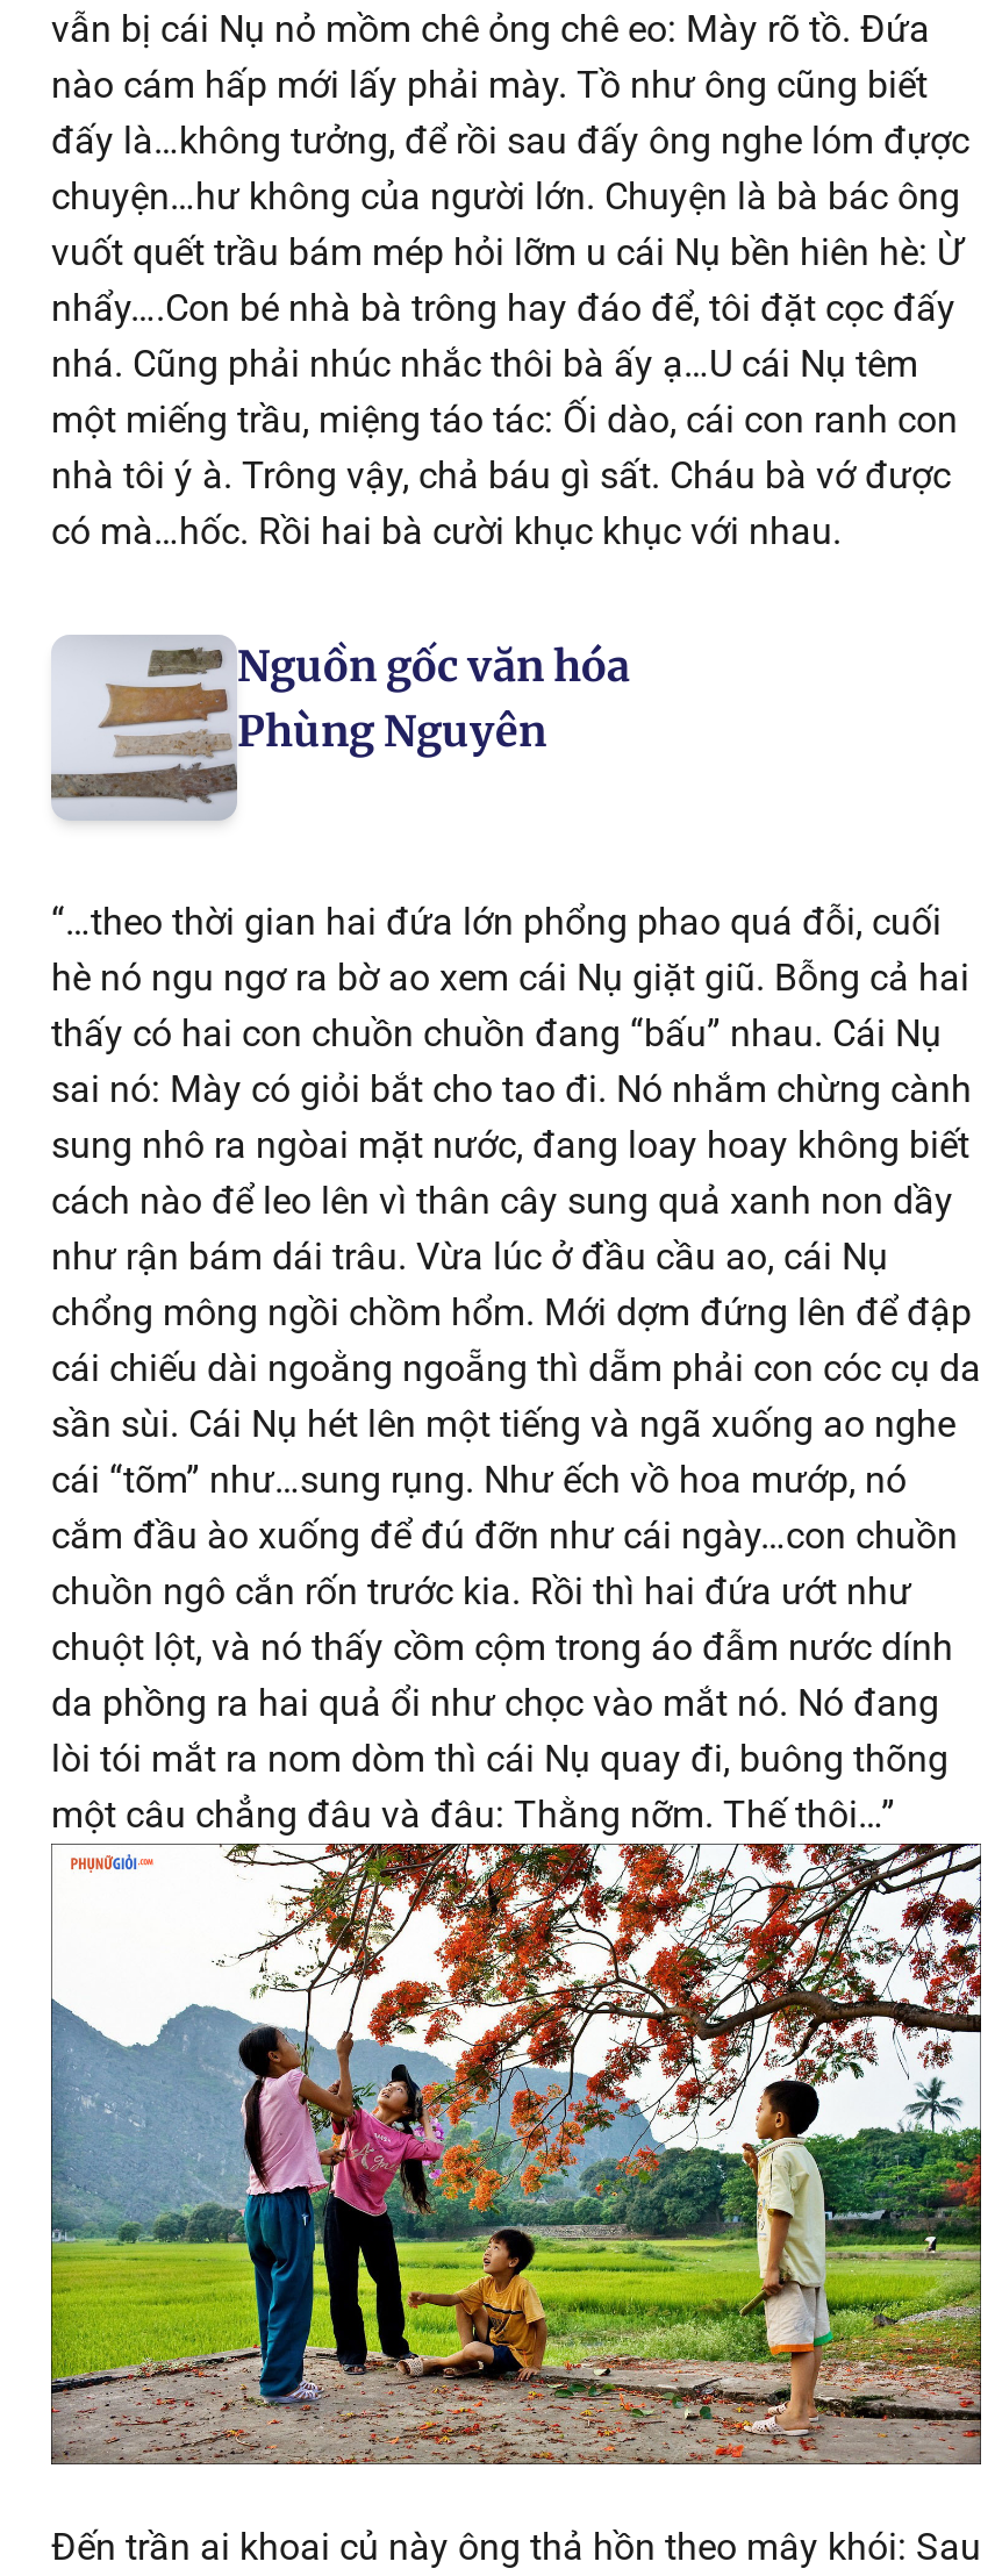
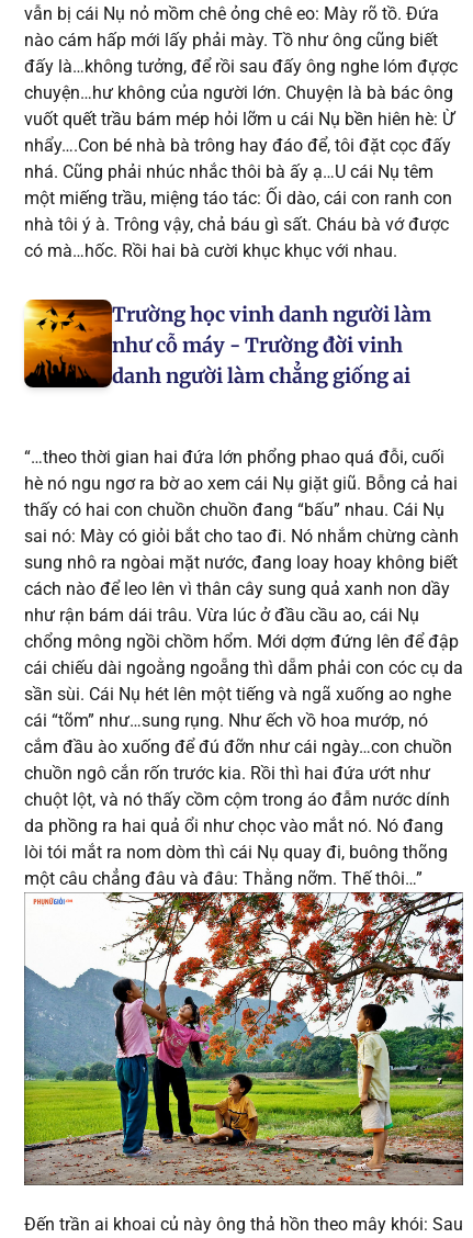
[49,635,630,821] [image] | Nguồn gốc văn hóa | Phùng Nguyên -> [23,299,431,389] [image] | Trường học vinh danh người làm | như cỗ máy - Trường đời vinh | danh người làm chẳng giống ai

